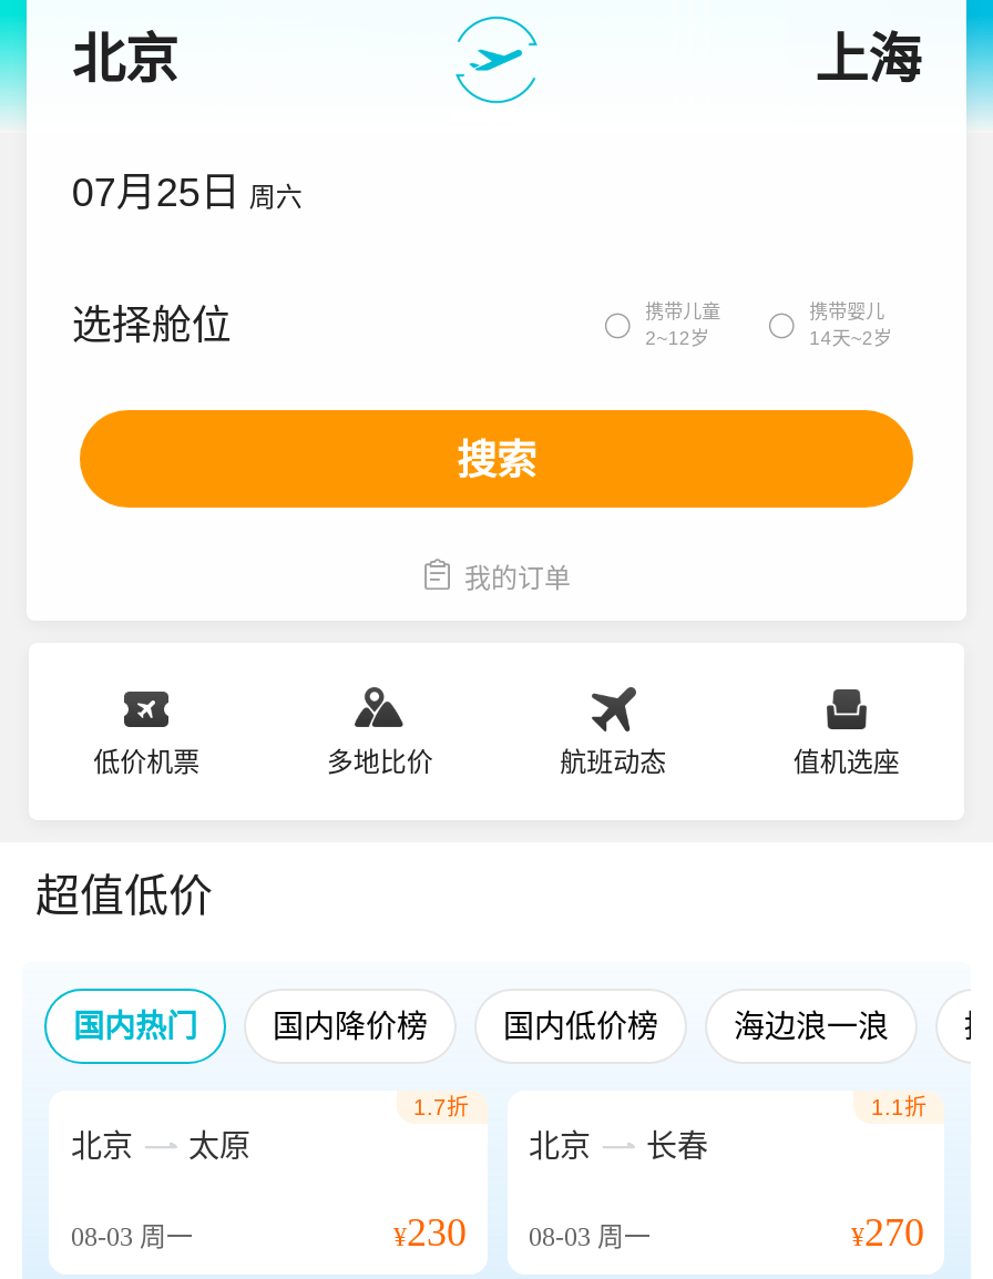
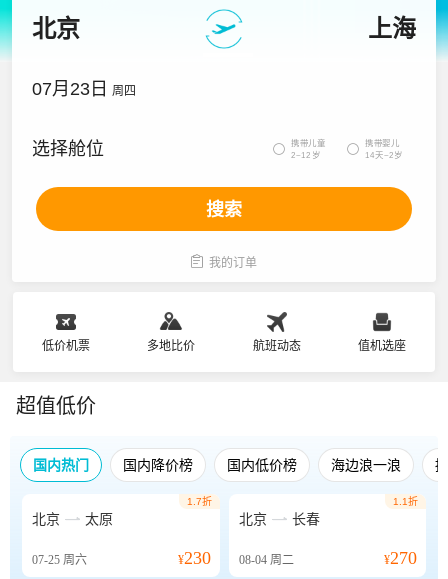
[72,171,302,215] 07月25日 周六 -> [32,79,136,99] 07月23日 周四
[71,1221,193,1252] 08-03周一 -> [32,553,87,567] 07-25周六
[393,1210,651,1255] ¥230 08-03周一 -> [177,548,293,568] ¥230 08-04周二

